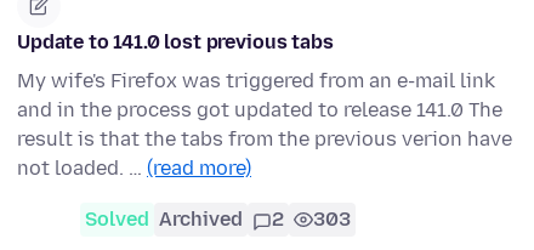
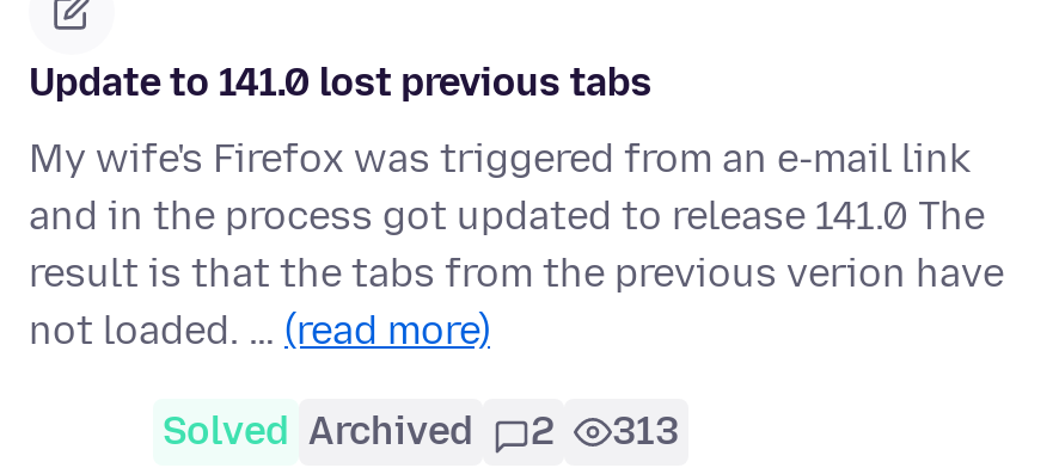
[85,208,351,231] Solved Archived 2 303 -> [163,410,679,455] Solved Archived 2 313

